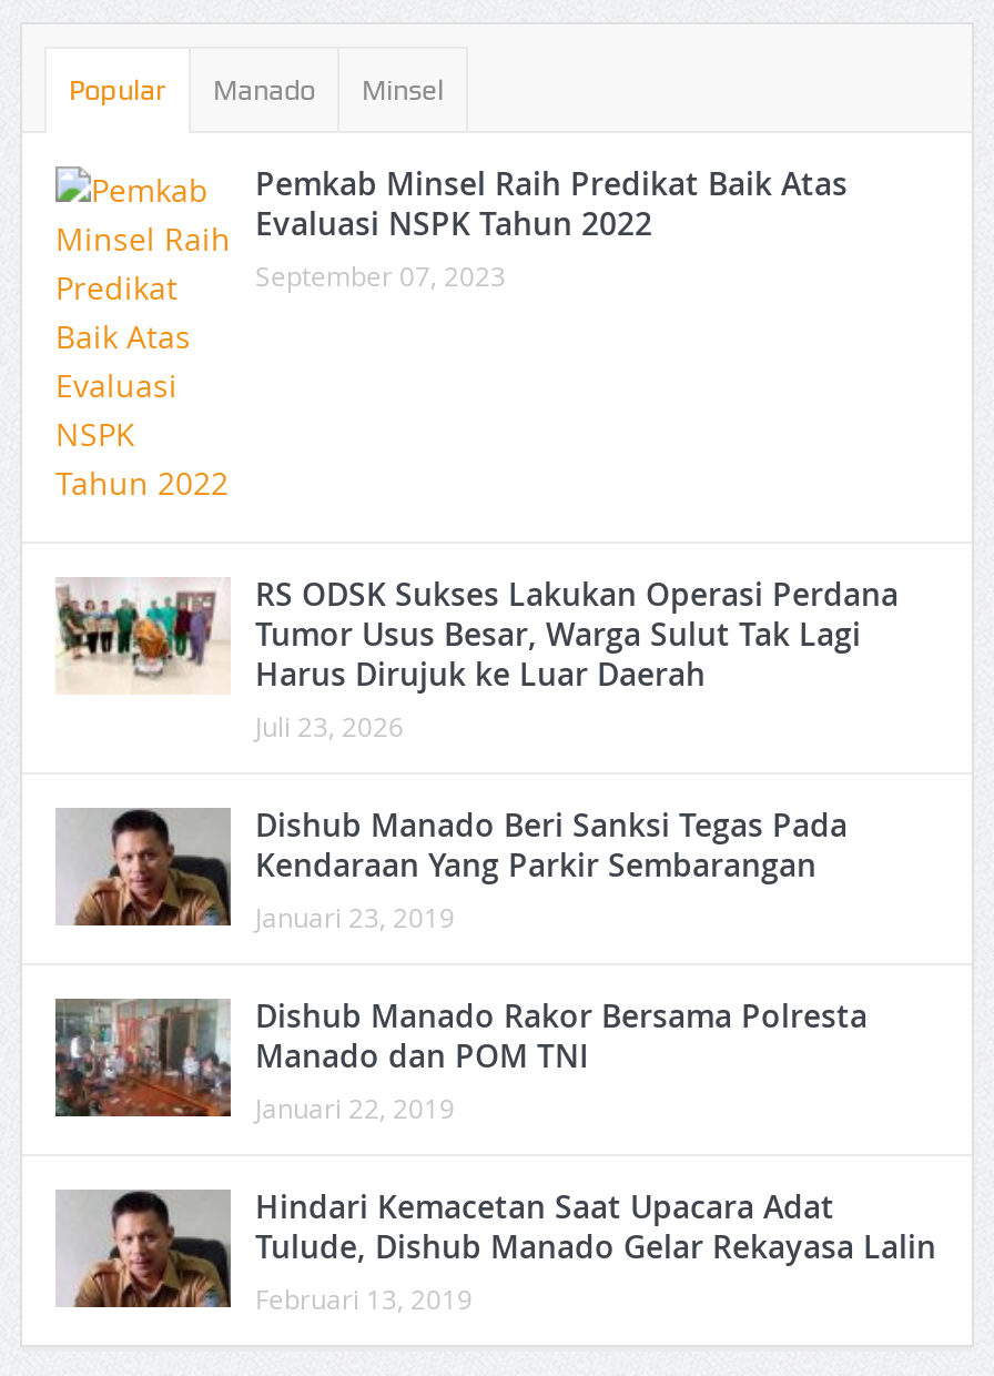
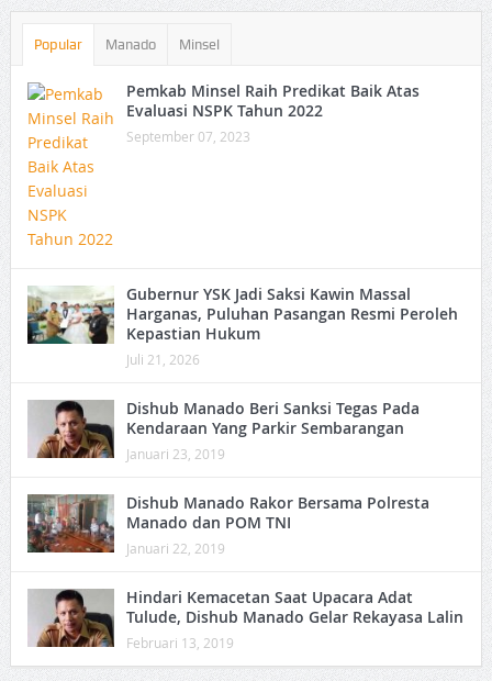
[55,573,899,744] [image] | RS ODSK Sukses Lakukan Operasi Perdana | Tumor Usus Besar, Warga Sulut Tak Lagi | Harus Dirujuk ke Luar Daerah | Juli 23, 2026 -> [26,284,458,368] [image] | Gubernur YSK Jadi Saksi Kawin Massal | Harganas, Puluhan Pasangan Resmi Peroleh | Kepastian Hukum | Juli 21, 2026

